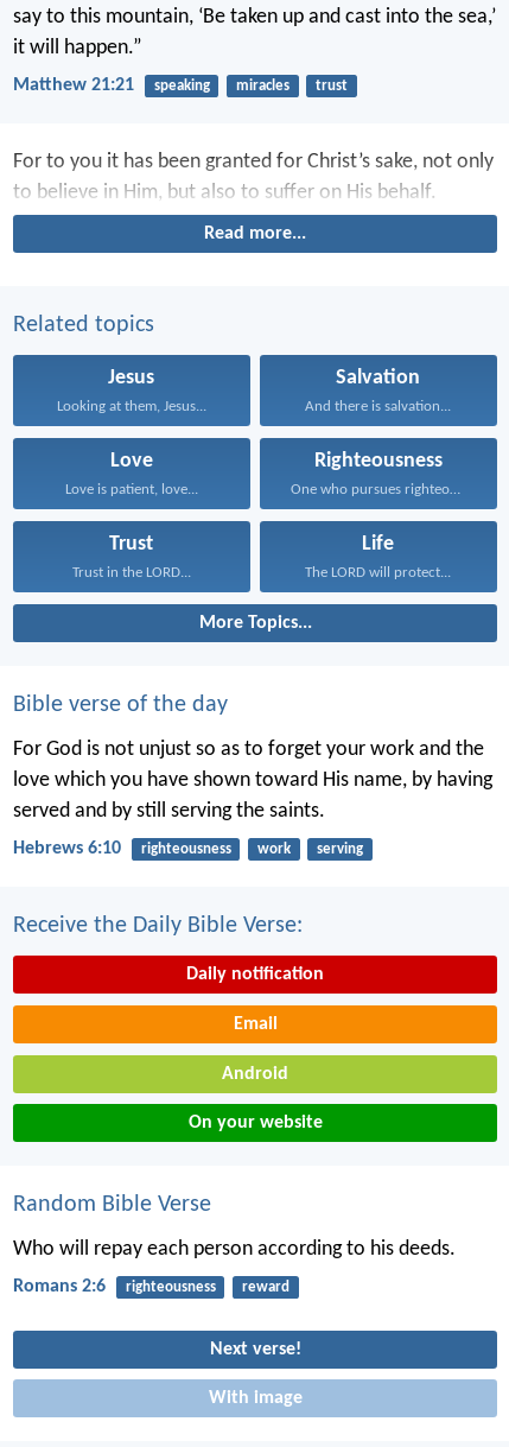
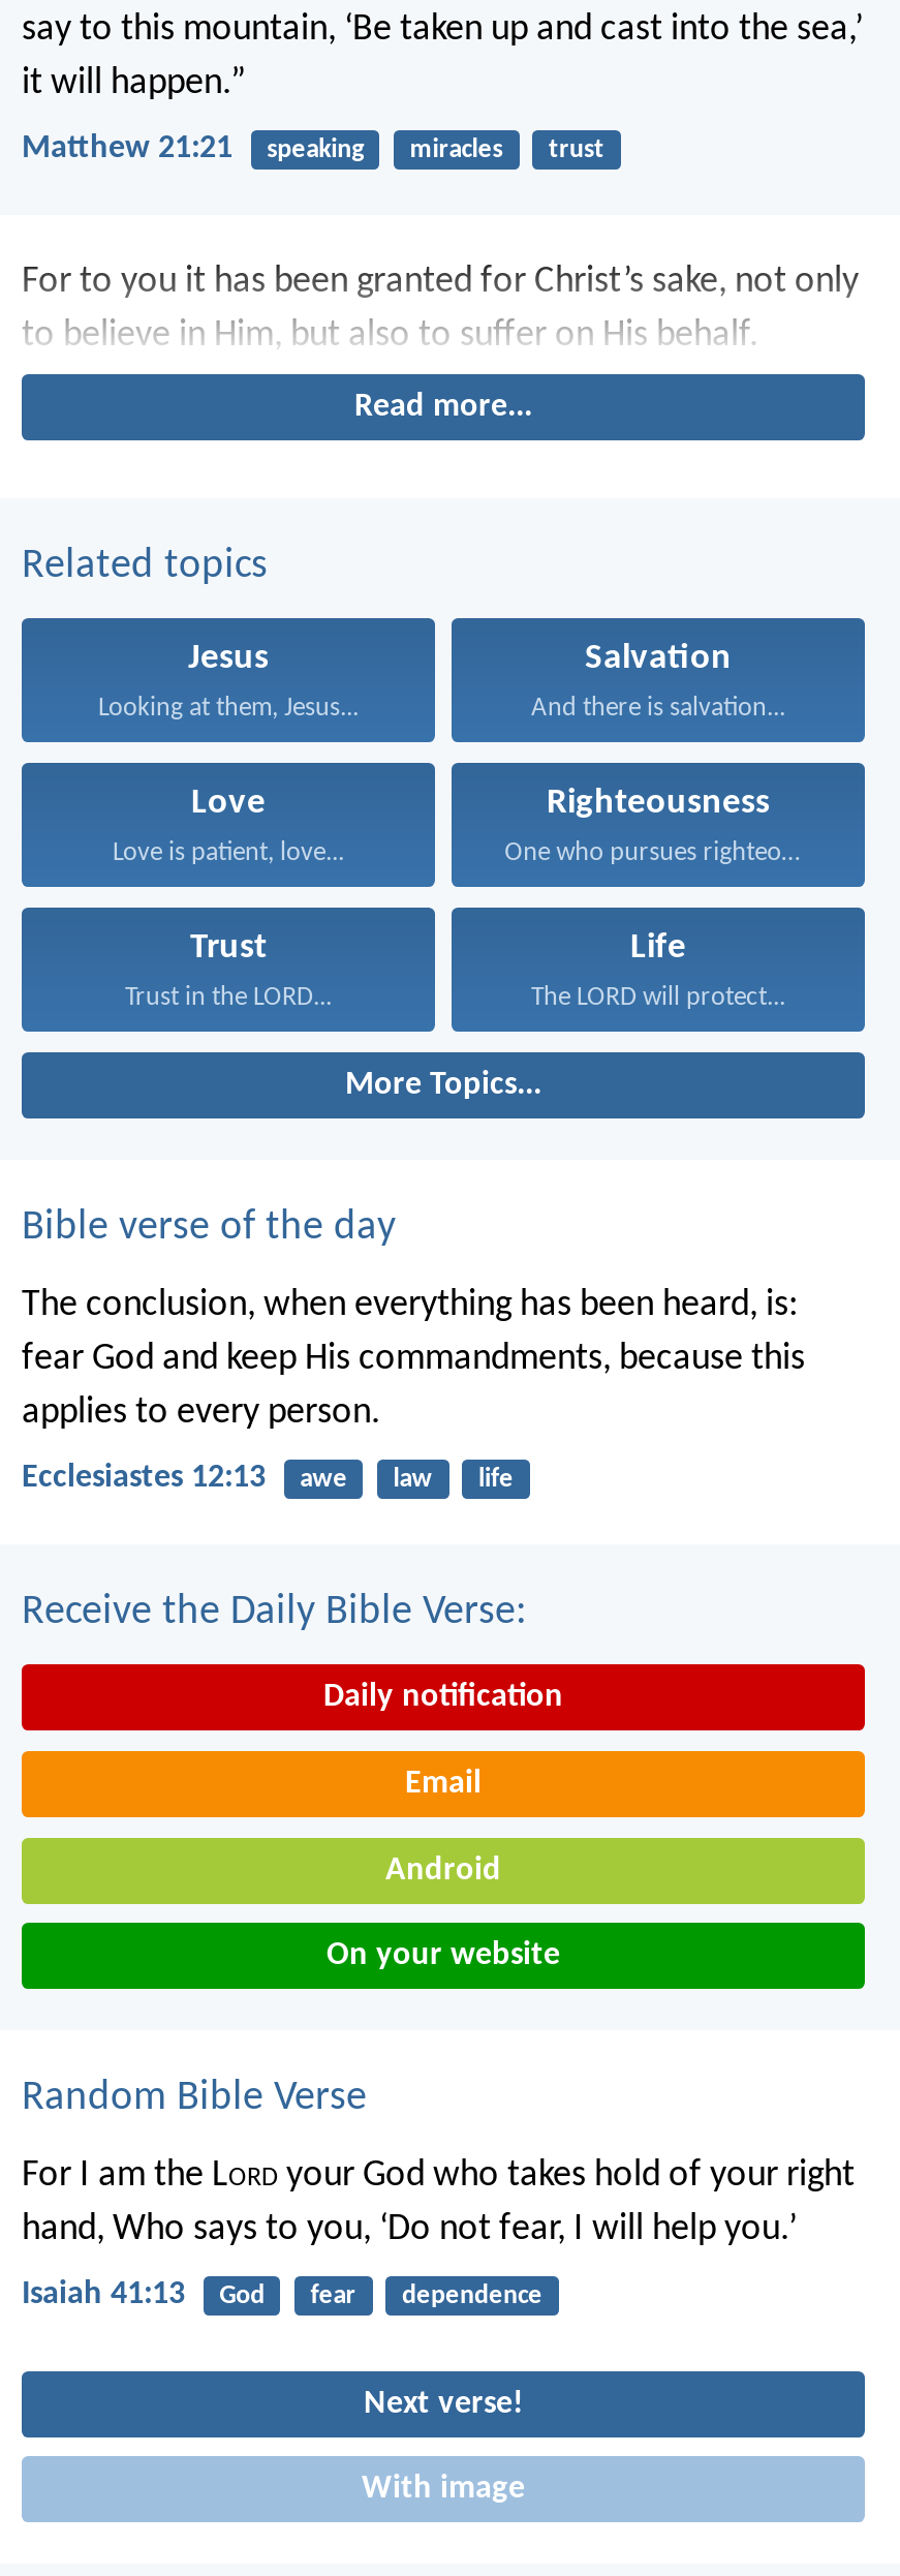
[13,738,492,823] For God is not unjust so as to forget your work and the | love which you have shown toward His name, by having | served and by still serving the saints. -> [22,1286,805,1433] The conclusion, when everything has been heard, is: | fear God and keep His commandments, because this | applies to every person.
[13,839,363,858] Hebrews 6:10 | righteousness | work | serving -> [22,1462,514,1495] Ecclesiastes 12:13 | awe | law | life
[13,1238,456,1261] Who will repay each person according to his deeds. -> [22,2157,855,2250] For I am the Lord your God who takes hold of your right | hand, Who says to you, ‘Do not fear, I will help you.’
[13,1278,289,1297] Romans 2:6 | righteousness | reward -> [22,2279,542,2312] Isaiah 41:13 | God | fear | dependence

